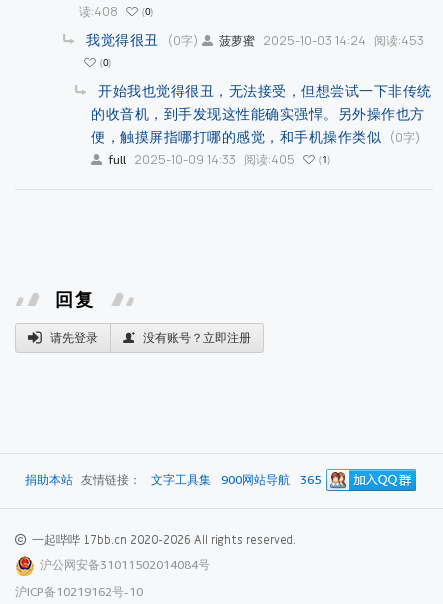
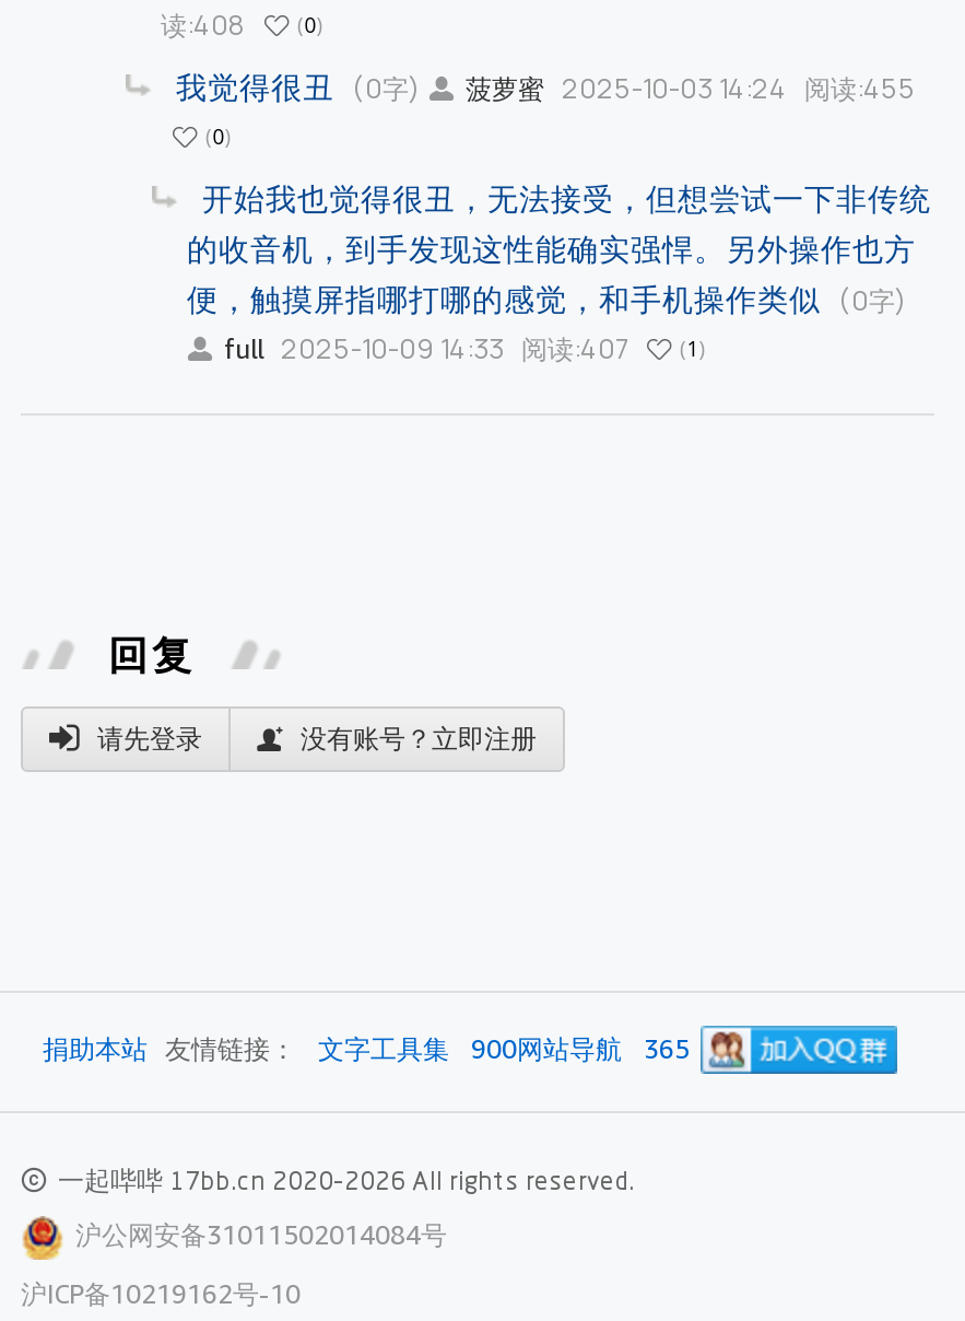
[86,30,423,49] 我觉得很丑 (0字) 菠萝蜜 2025-10-03 14:24 阅读:453 -> [176,66,916,108] 我觉得很丑 (0字) 菠萝蜜 2025-10-03 14:24 阅读:455
[108,151,327,168] full 2025-10-09 14:33 阅读:405 1 -> [224,331,699,368] full 2025-10-09 14:33 阅读:407 1

